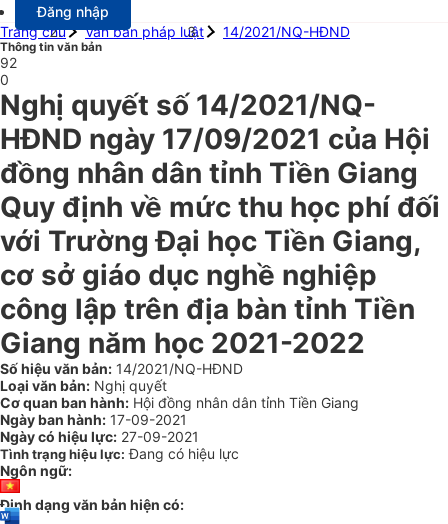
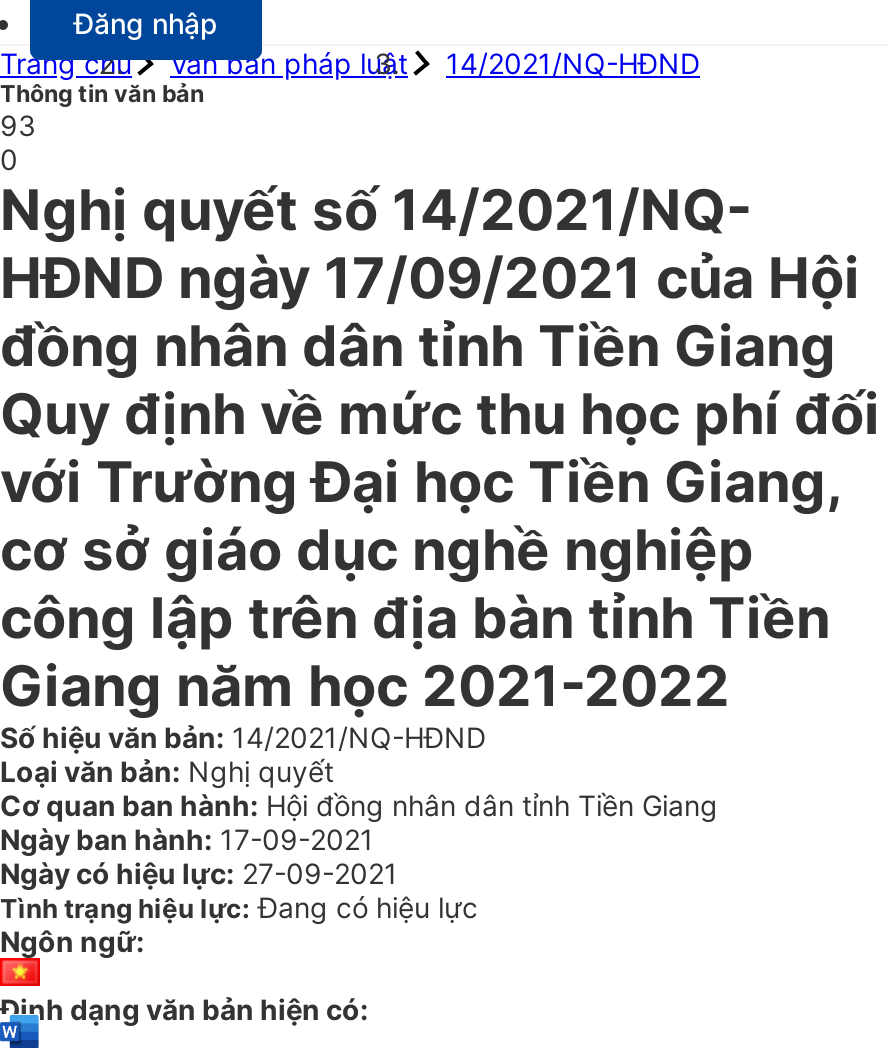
[0,54,17,71] 92 -> [0,108,36,142] 93

